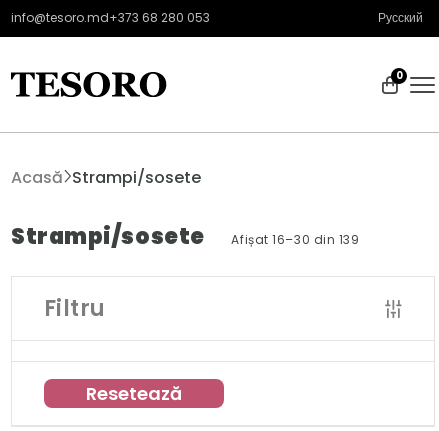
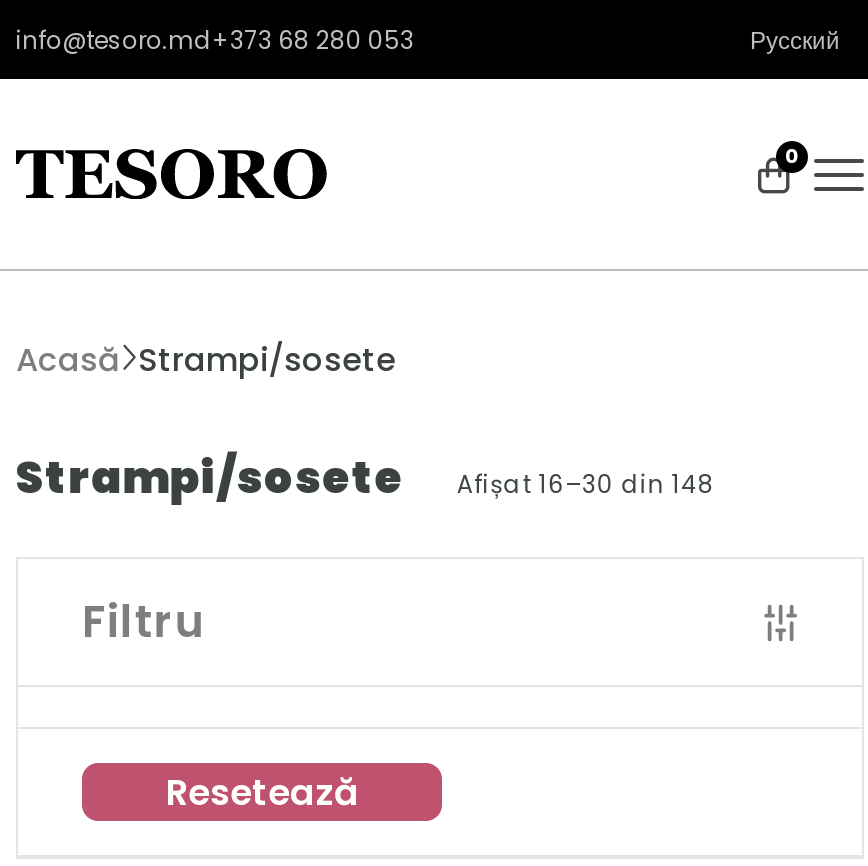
[11,221,360,252] Strampi/sosete Afișat 16–30 din 139 -> [16,447,715,509] Strampi/sosete Afișat 16–30 din 148

